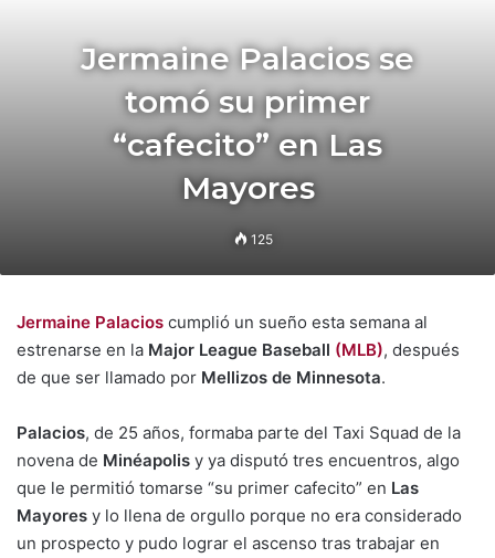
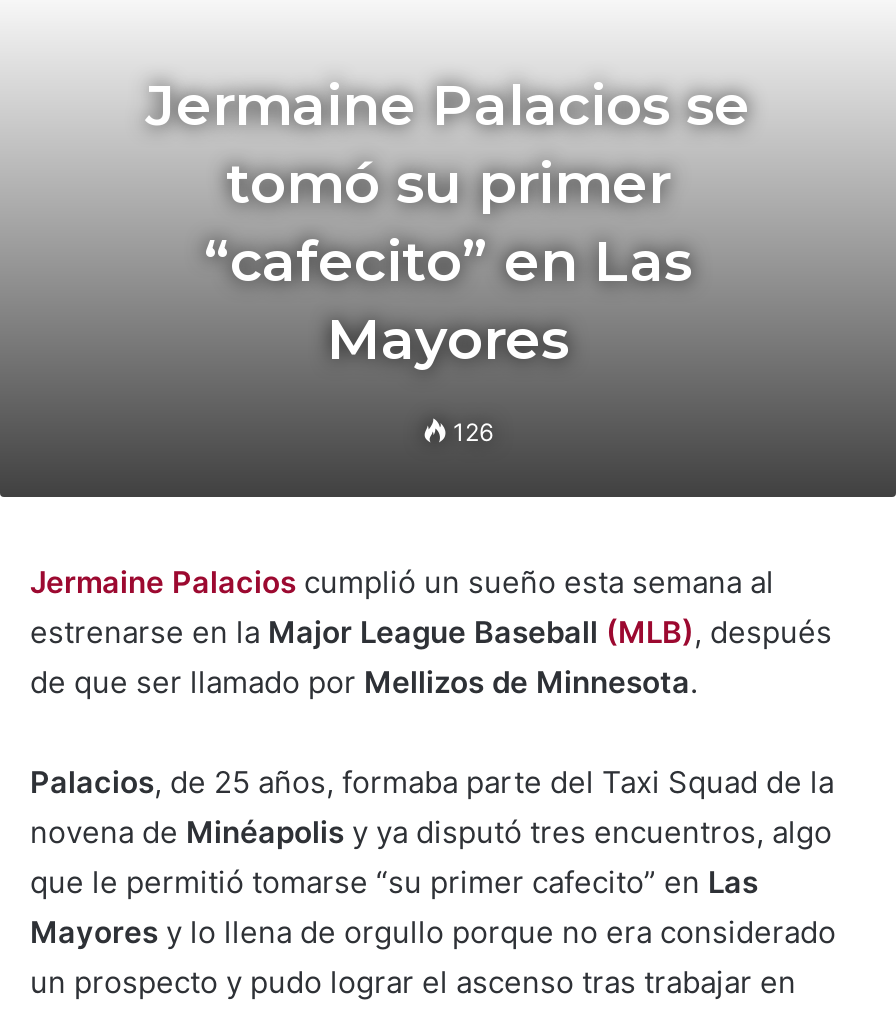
[247,231,272,248] 125 -> [447,417,493,447] 126

